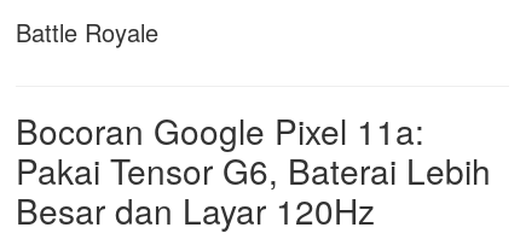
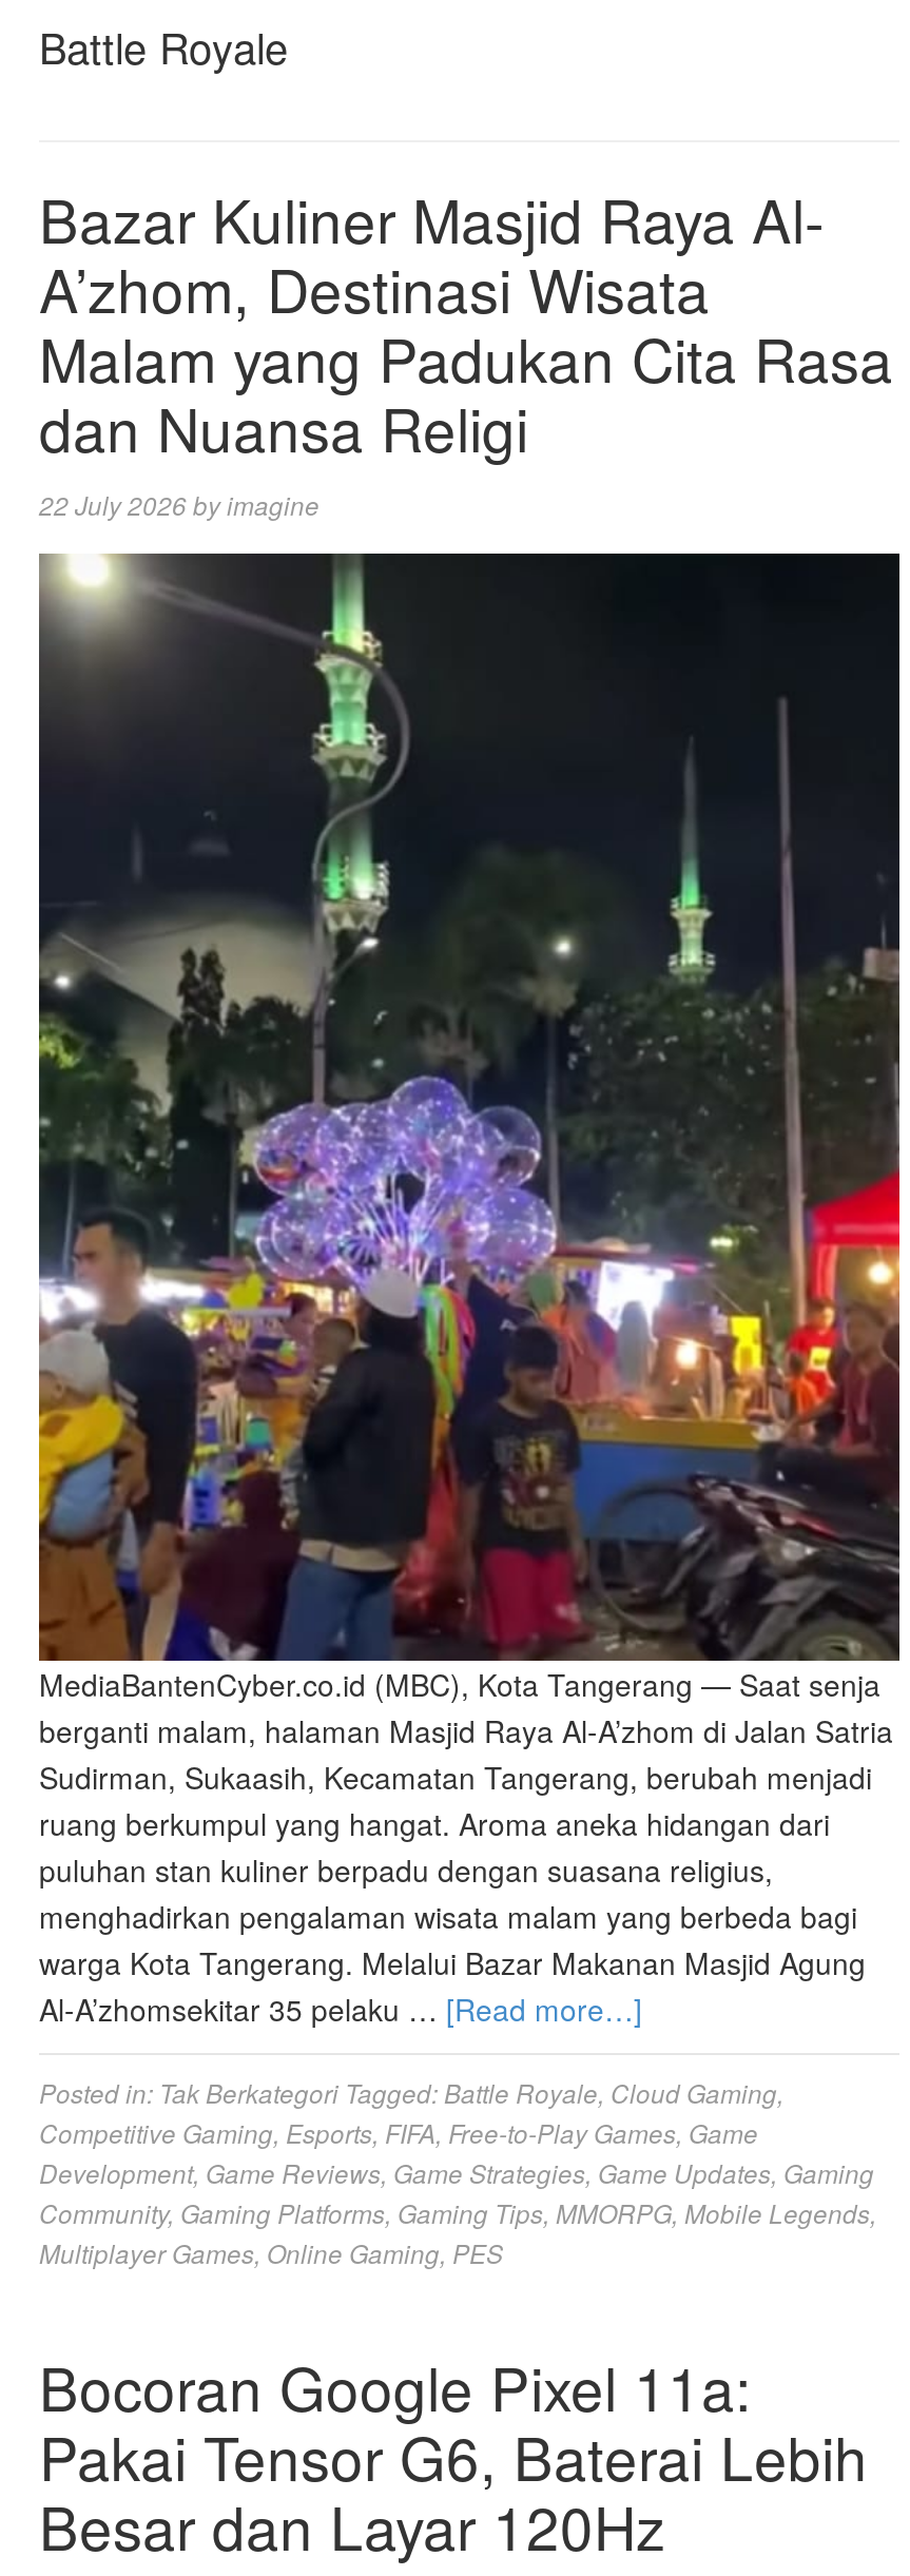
none -> [37,551,902,2270] [image] | MediaBantenCyber.co.id (MBC), Kota Tangerang — Saat senja | berganti malam, halaman Masjid Raya Al-A’zhom di Jalan Satria | Sudirman, Sukaasih, Kecamatan Tangerang, berubah menjadi | ruang berkumpul yang hangat. Aroma aneka hidangan dari | puluhan stan kuliner berpadu dengan suasana religius, | menghadirkan pengalaman wisata malam yang berbeda bagi | warga Kota Tangerang. Melalui Bazar Makanan Masjid Agung | Al-A’zhomsekitar 35 pelaku … [Read more…] | Posted in: Tak Berkategori Tagged: Battle Royale, Cloud Gaming, | Competitive Gaming, Esports, FIFA, Free-to-Play Games, Game | Development, Game Reviews, Game Strategies, Game Updates, Gaming | Community, Gaming Platforms, Gaming Tips, MMORPG, Mobile Legends, | Multiplayer Games, Online Gaming, PES
none -> [39,176,893,522] Bazar Kuliner Masjid Raya Al- | A’zhom, Destinasi Wisata | Malam yang Padukan Cita Rasa | dan Nuansa Religi | 22 July 2026 by imagine

